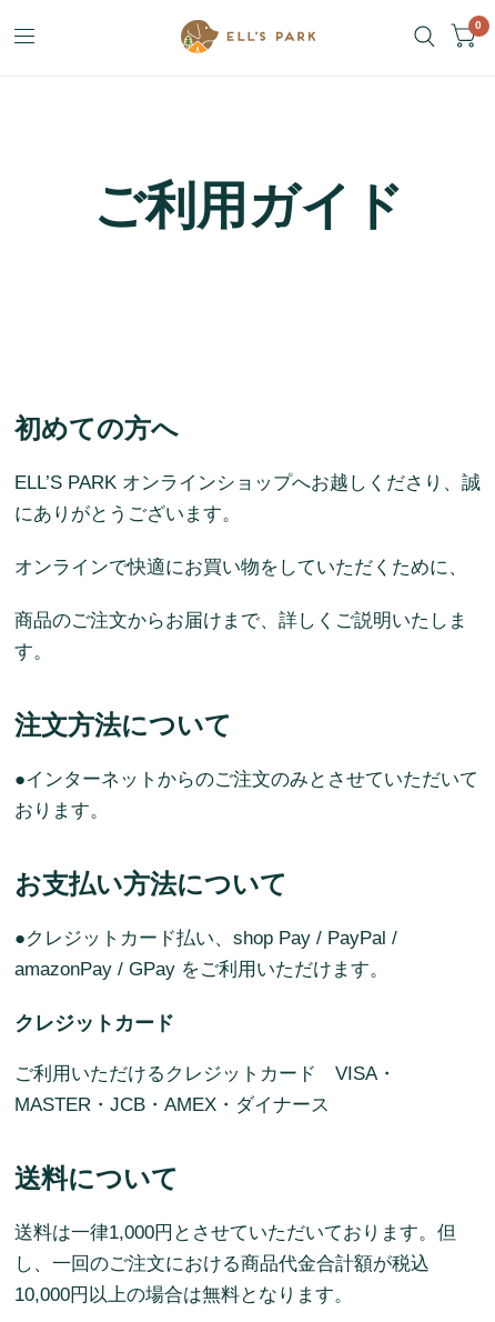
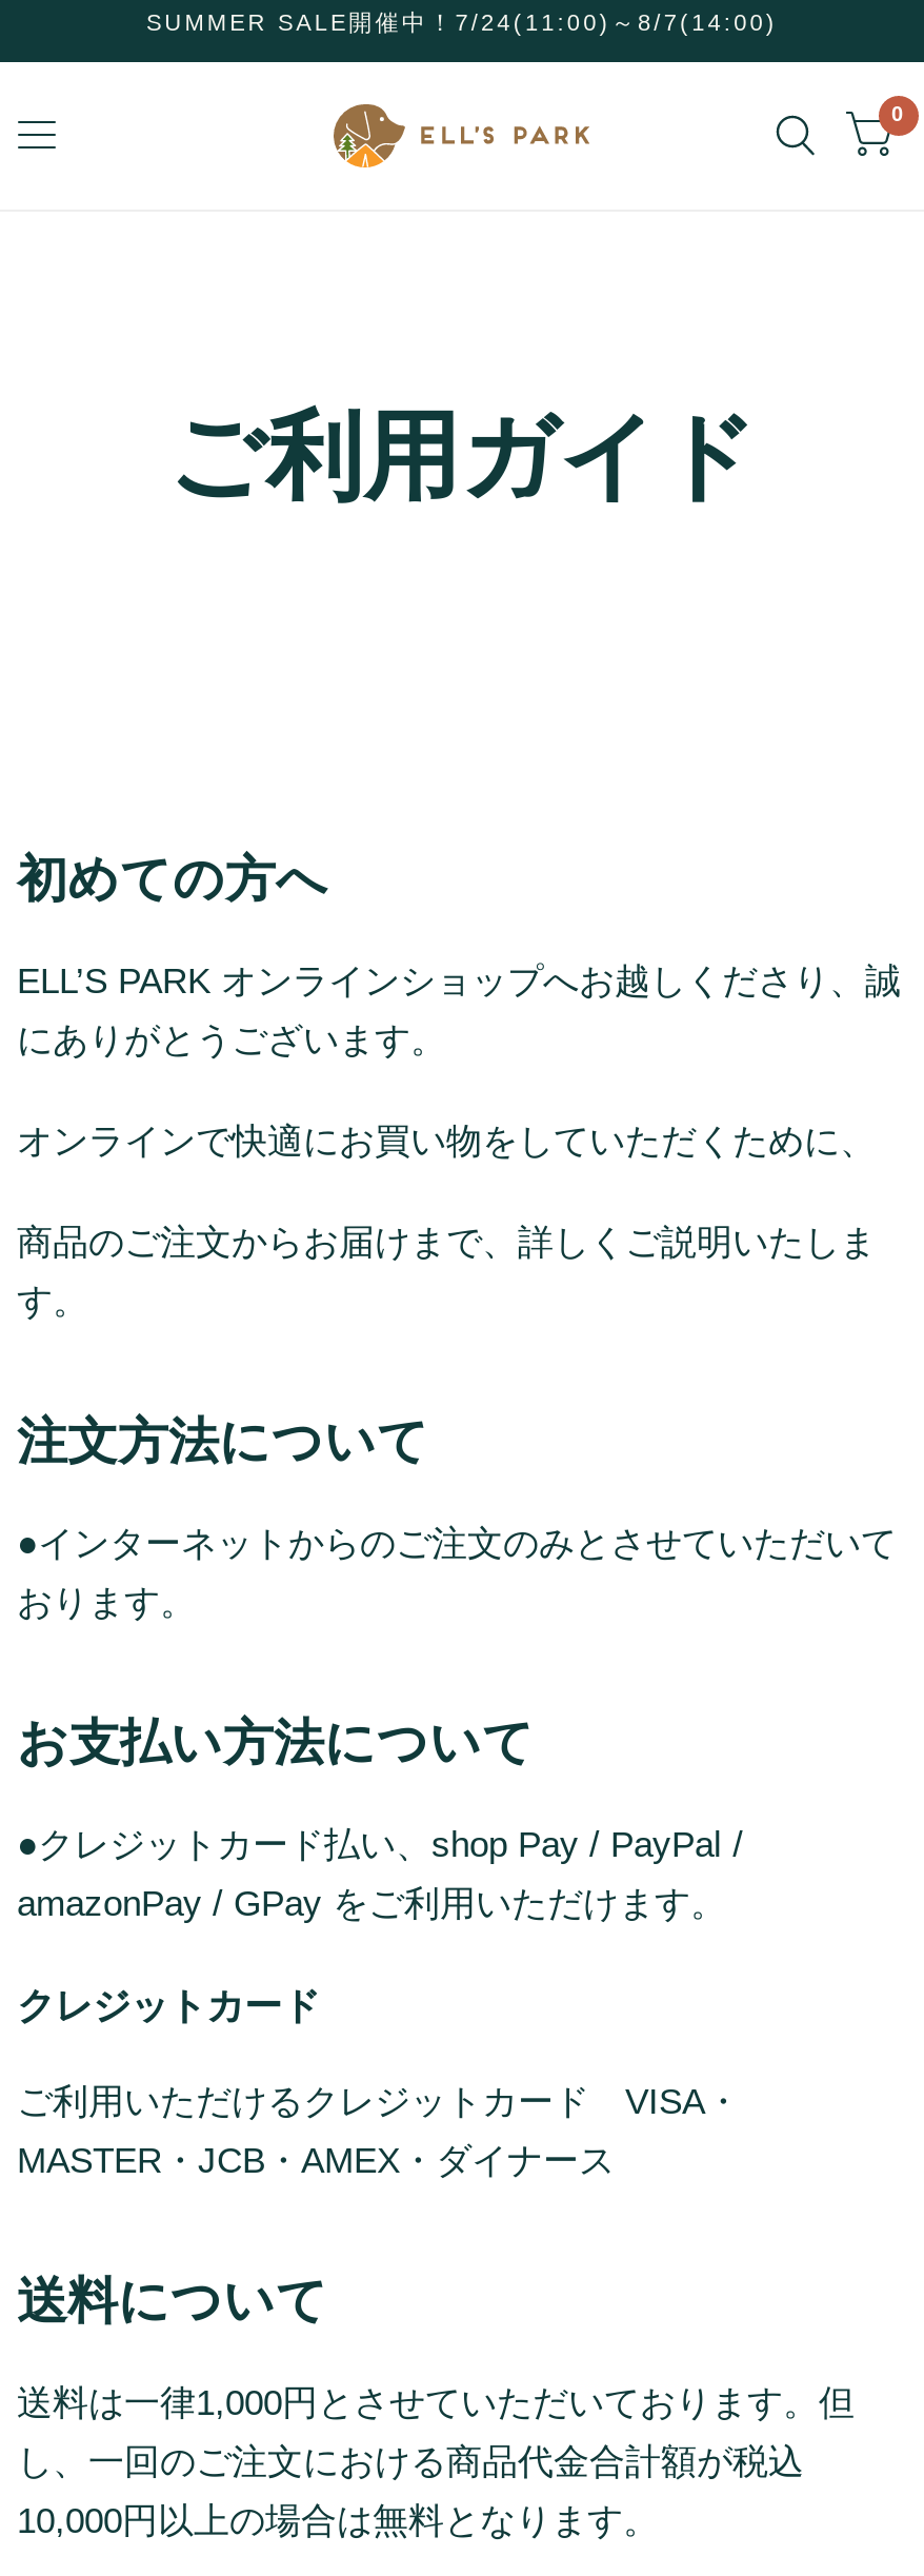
none -> [146,9,778,35] SUMMER SALE開催中！7/24(11:00)～8/7(14:00)

